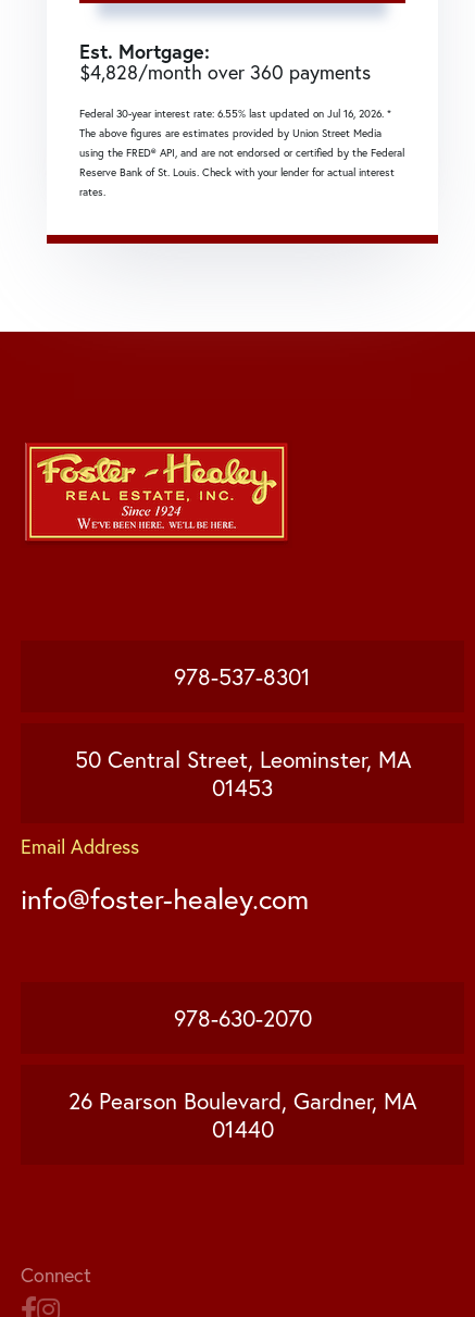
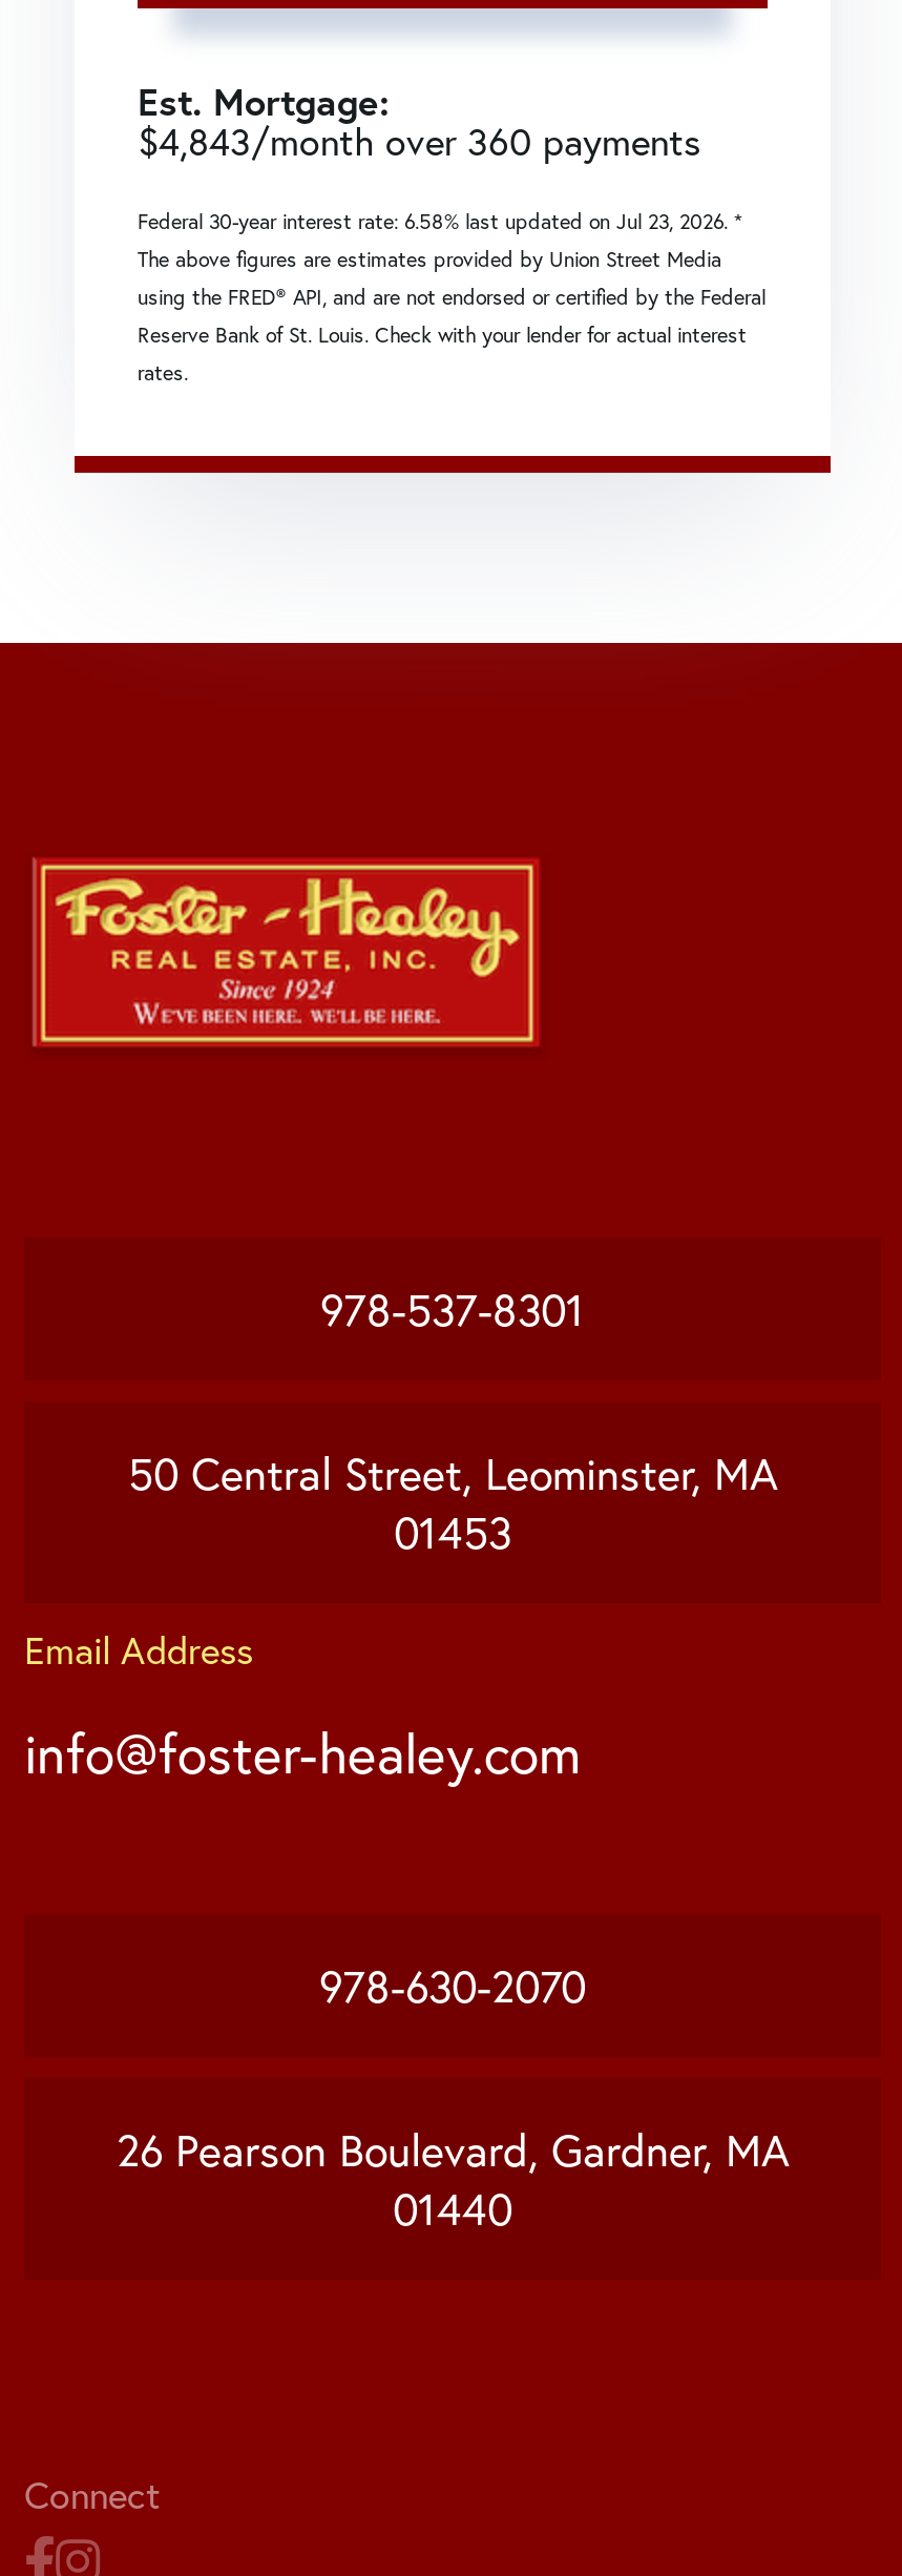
[79,59,371,84] $4,828/month over 360 payments -> [138,115,700,165] $4,843/month over 360 payments
[79,106,391,120] Federal 30-year interest rate: 6.55% last updated on Jul 16, 2026. * -> [138,207,742,234] Federal 30-year interest rate: 6.58% last updated on Jul 23, 2026. *

